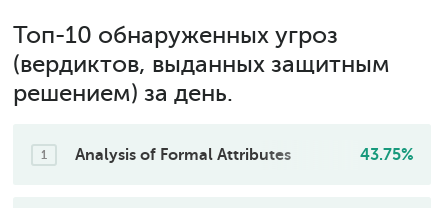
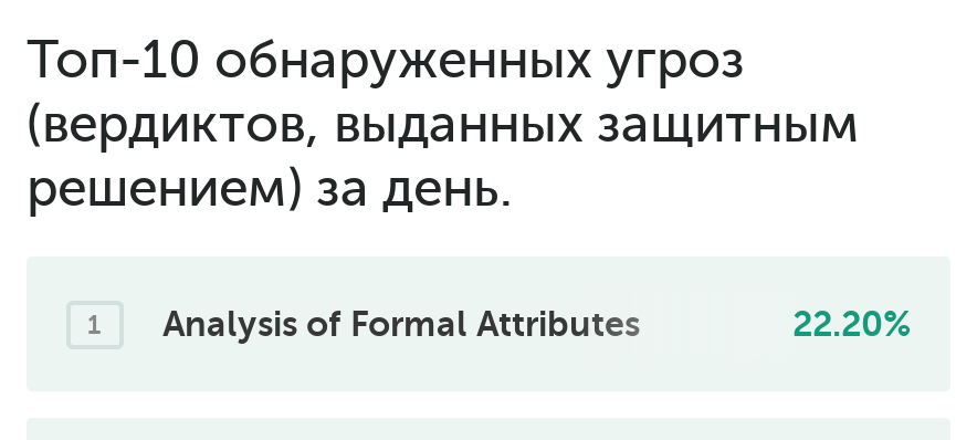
[359,145,413,163] 43.75% -> [792,304,912,344] 22.20%

